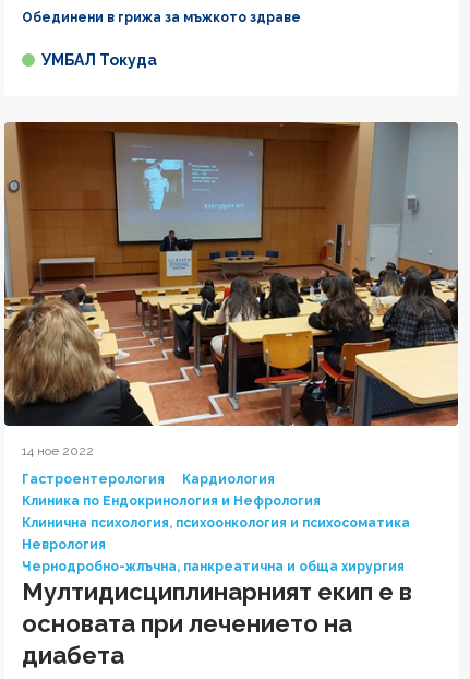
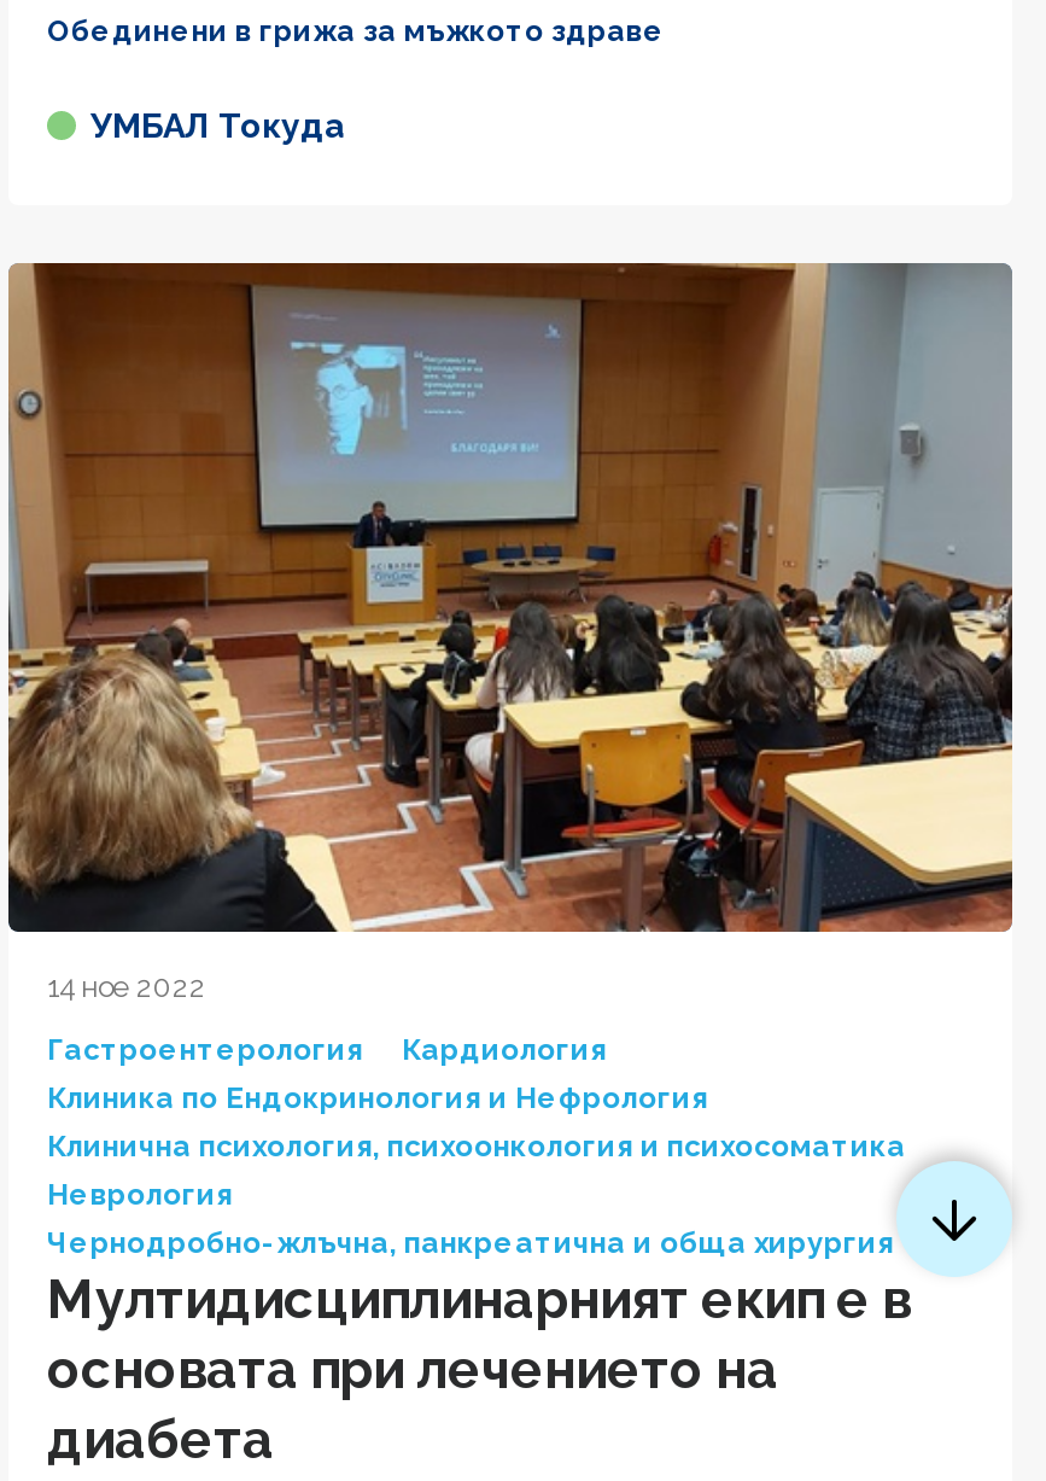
none -> [896,1155,1012,1276] [image]

